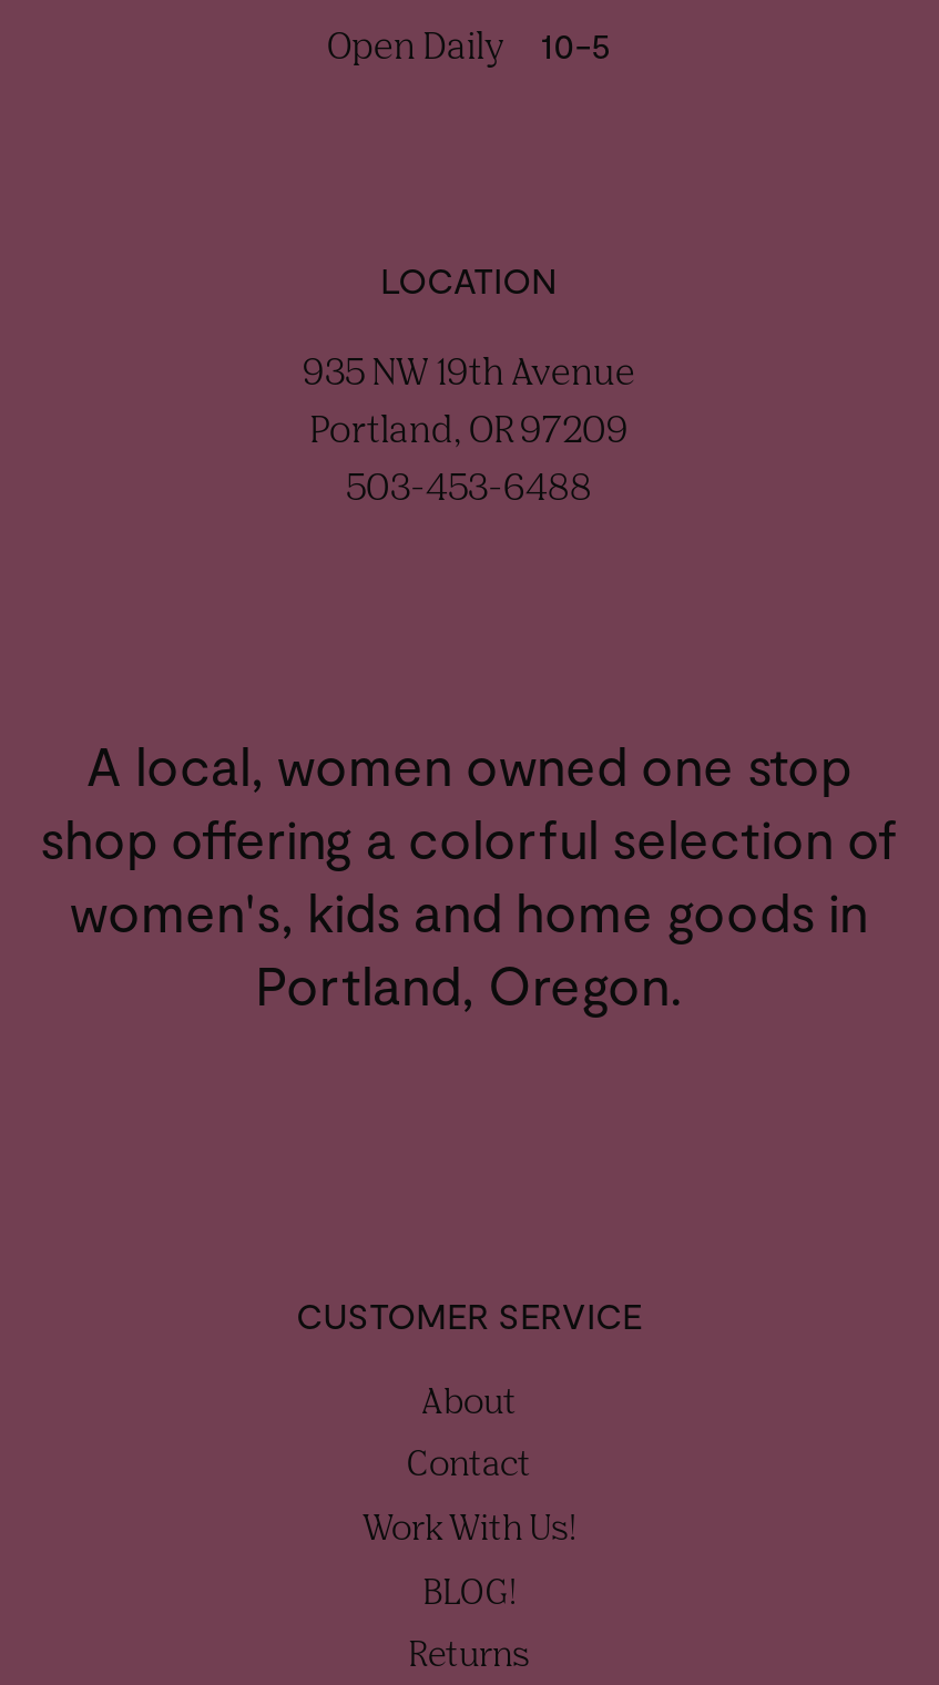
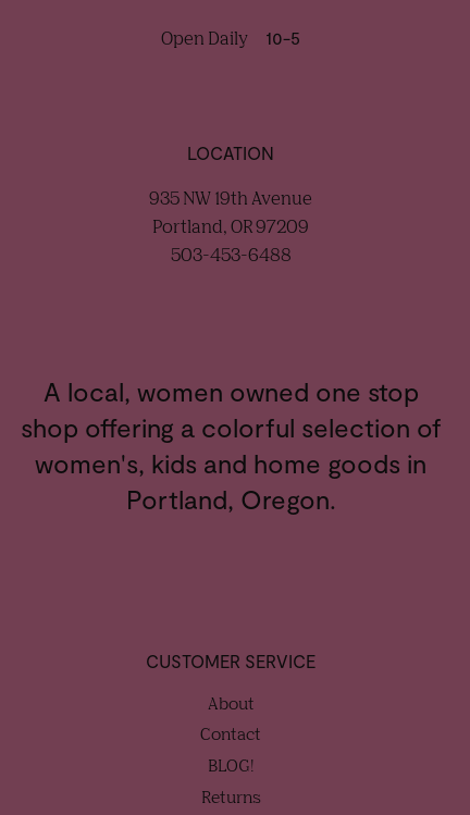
[363,1507,575,1546] Work With Us! -> none

